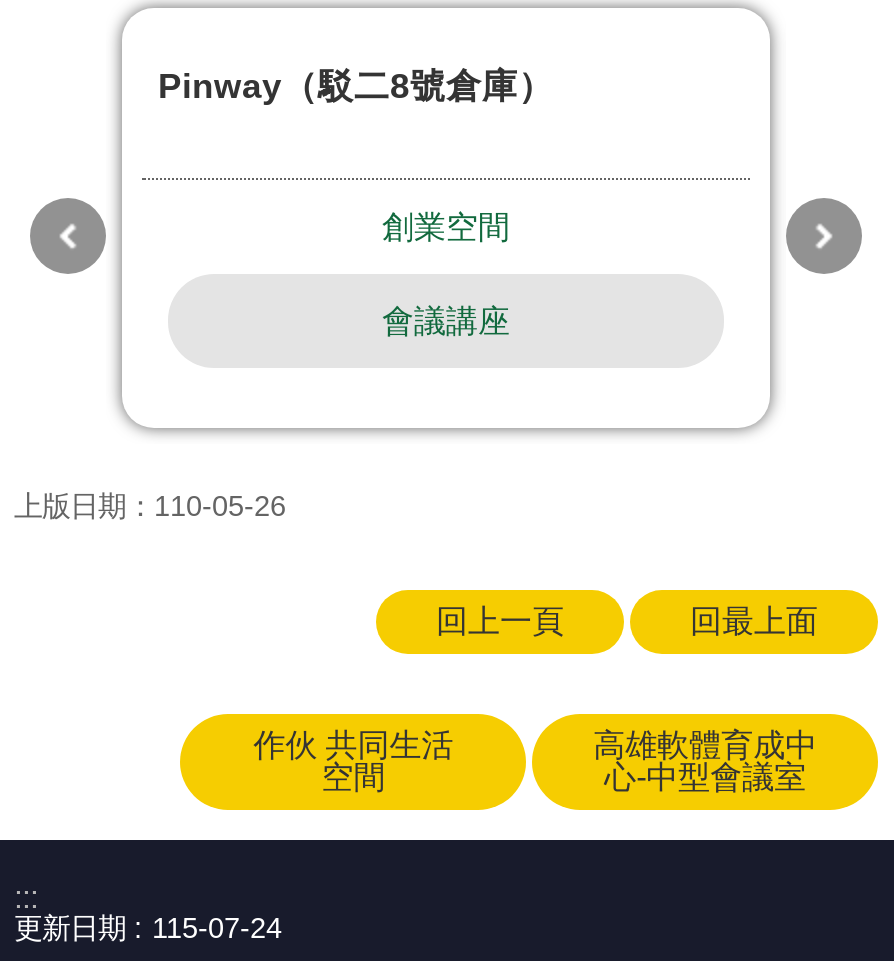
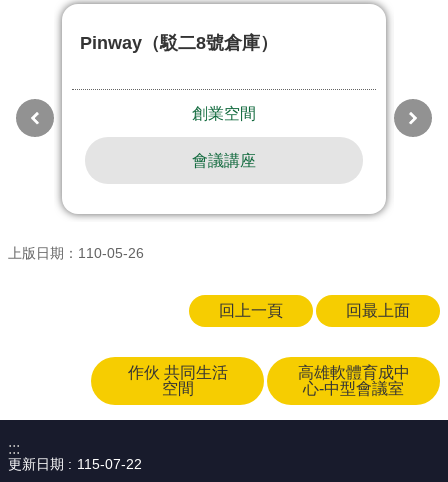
[14,913,282,945] 更新日期 115-07-24 -> [8,456,142,472] 更新日期 115-07-22

